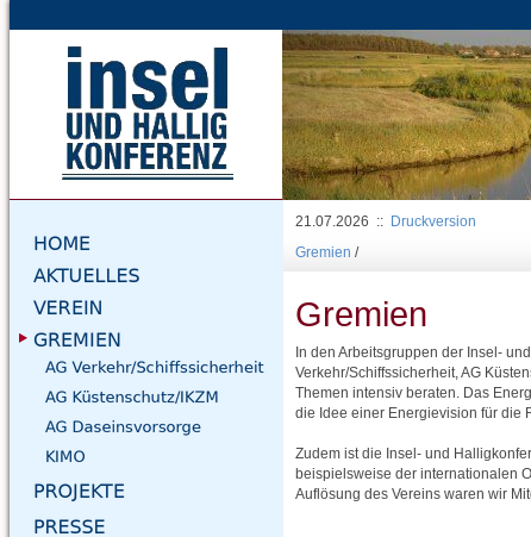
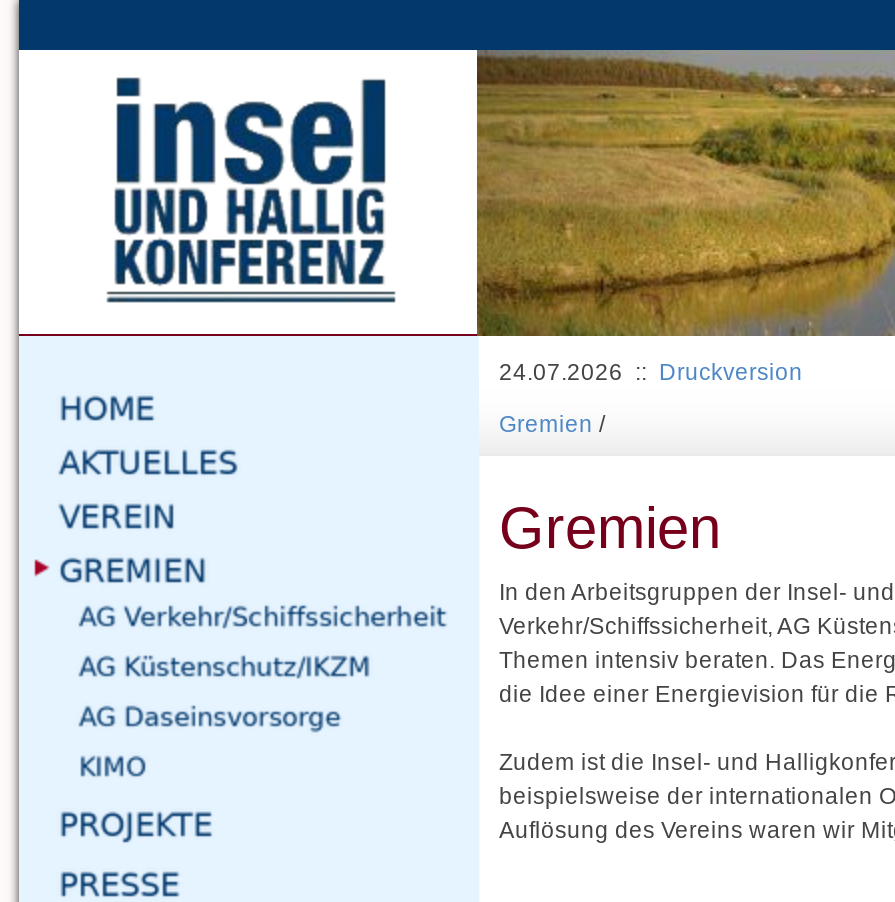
[295,213,476,229] 21.07.2026 :: Druckversion -> [499,358,803,384] 24.07.2026 :: Druckversion

